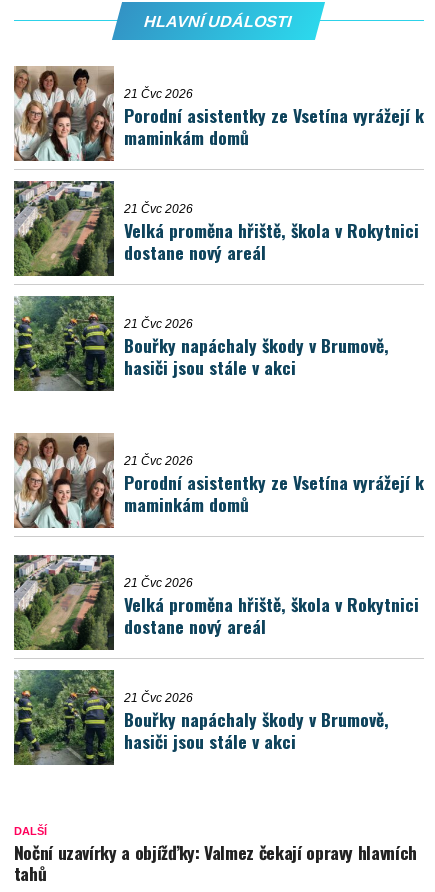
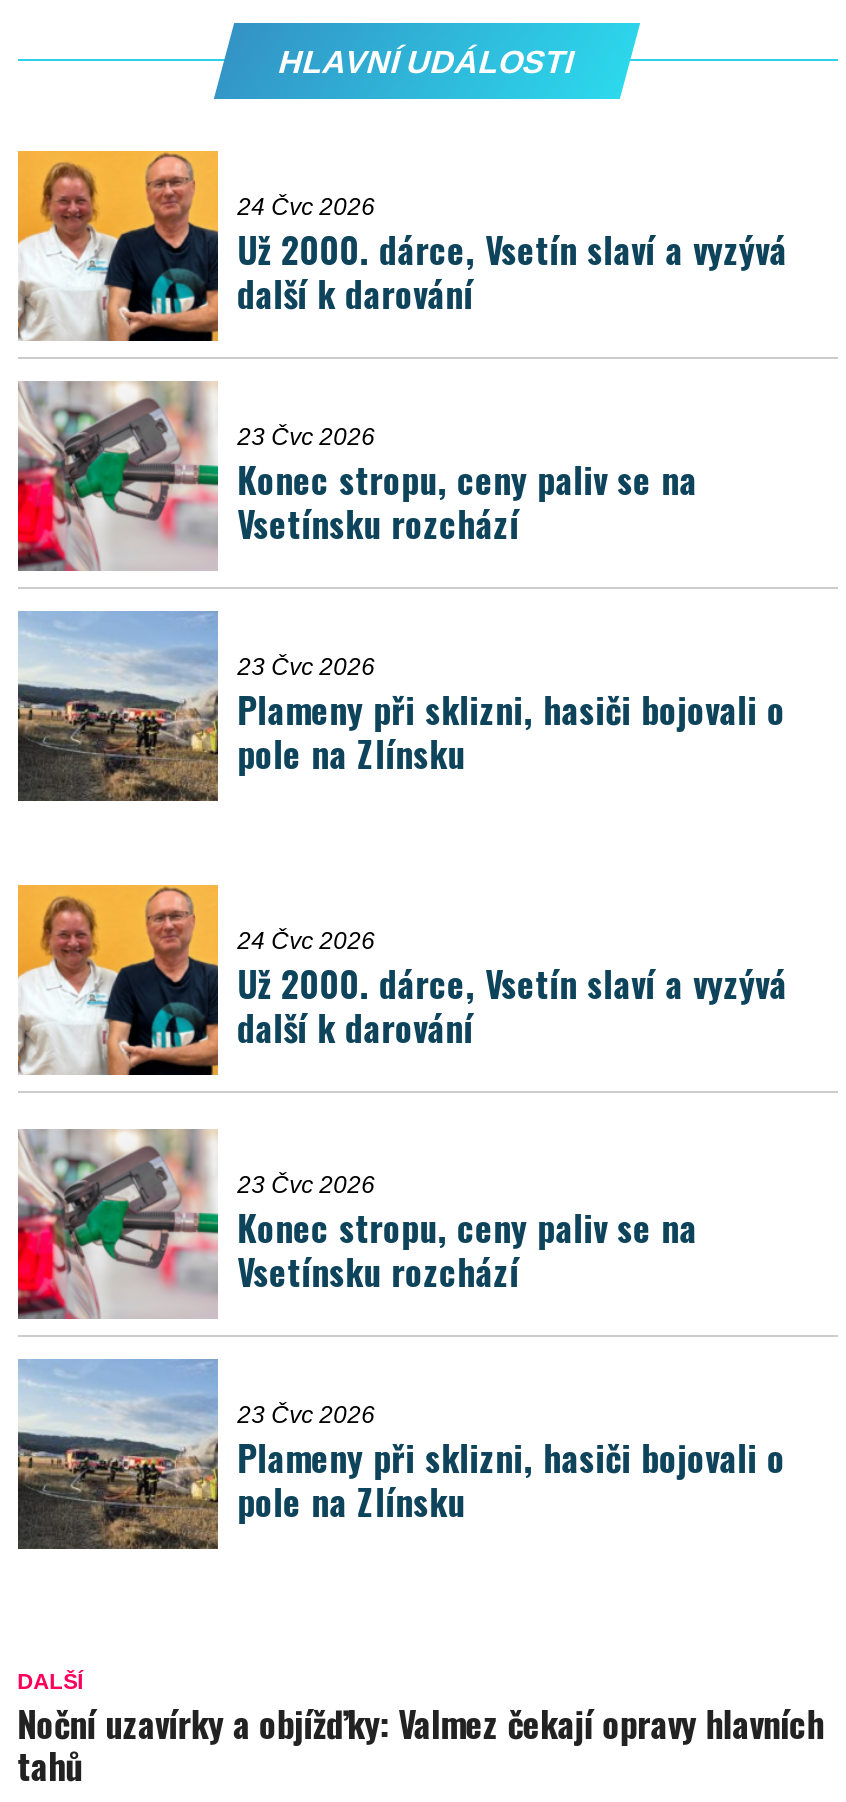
[13,66,424,162] [image] | Porodní asistentky ze Vsetína vyrážejí k | maminkám domů -> [16,149,787,343] [image] | Už 2000. dárce, Vsetín slaví a vyzývá | další k darování
[124,87,193,101] 21 Čvc 2026 -> [237,194,375,222] 24 Čvc 2026
[13,180,419,277] [image] | Velká proměna hřiště, škola v Rokytnici | dostane nový areál -> [16,381,697,573] [image] | Konec stropu, ceny paliv se na | Vsetínsku rozchází
[124,202,193,216] 21 Čvc 2026 -> [237,424,375,452] 23 Čvc 2026
[13,295,389,391] [image] | Bouřky napáchaly škody v Brumově, | hasiči jsou stále v akci -> [16,609,785,801] [image] | Plameny při sklizni, hasiči bojovali o | pole na Zlínsku
[124,317,193,331] 21 Čvc 2026 -> [237,654,375,682] 23 Čvc 2026
[13,433,424,529] [image] | Porodní asistentky ze Vsetína vyrážejí k | maminkám domů -> [16,883,787,1077] [image] | Už 2000. dárce, Vsetín slaví a vyzývá | další k darování
[124,454,193,468] 21 Čvc 2026 -> [237,928,375,956] 24 Čvc 2026
[13,554,419,651] [image] | Velká proměna hřiště, škola v Rokytnici | dostane nový areál -> [16,1129,697,1321] [image] | Konec stropu, ceny paliv se na | Vsetínsku rozchází
[124,576,193,590] 21 Čvc 2026 -> [237,1172,375,1200] 23 Čvc 2026
[13,669,389,765] [image] | Bouřky napáchaly škody v Brumově, | hasiči jsou stále v akci -> [16,1357,785,1549] [image] | Plameny při sklizni, hasiči bojovali o | pole na Zlínsku
[124,691,193,705] 21 Čvc 2026 -> [237,1402,375,1430] 23 Čvc 2026

